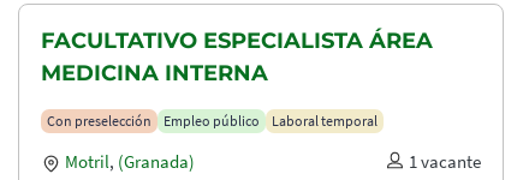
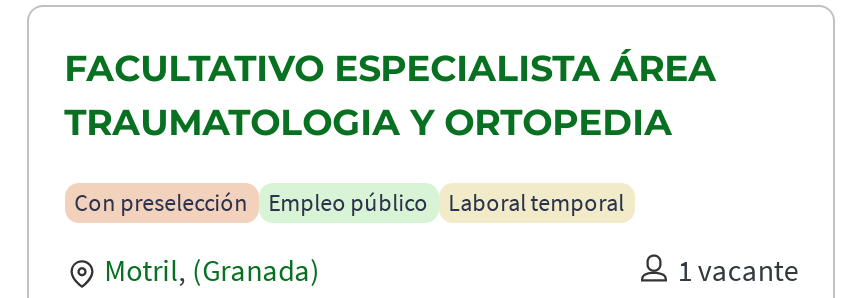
[40,60,268,87] MEDICINA INTERNA -> [64,100,672,144] TRAUMATOLOGIA Y ORTOPEDIA

